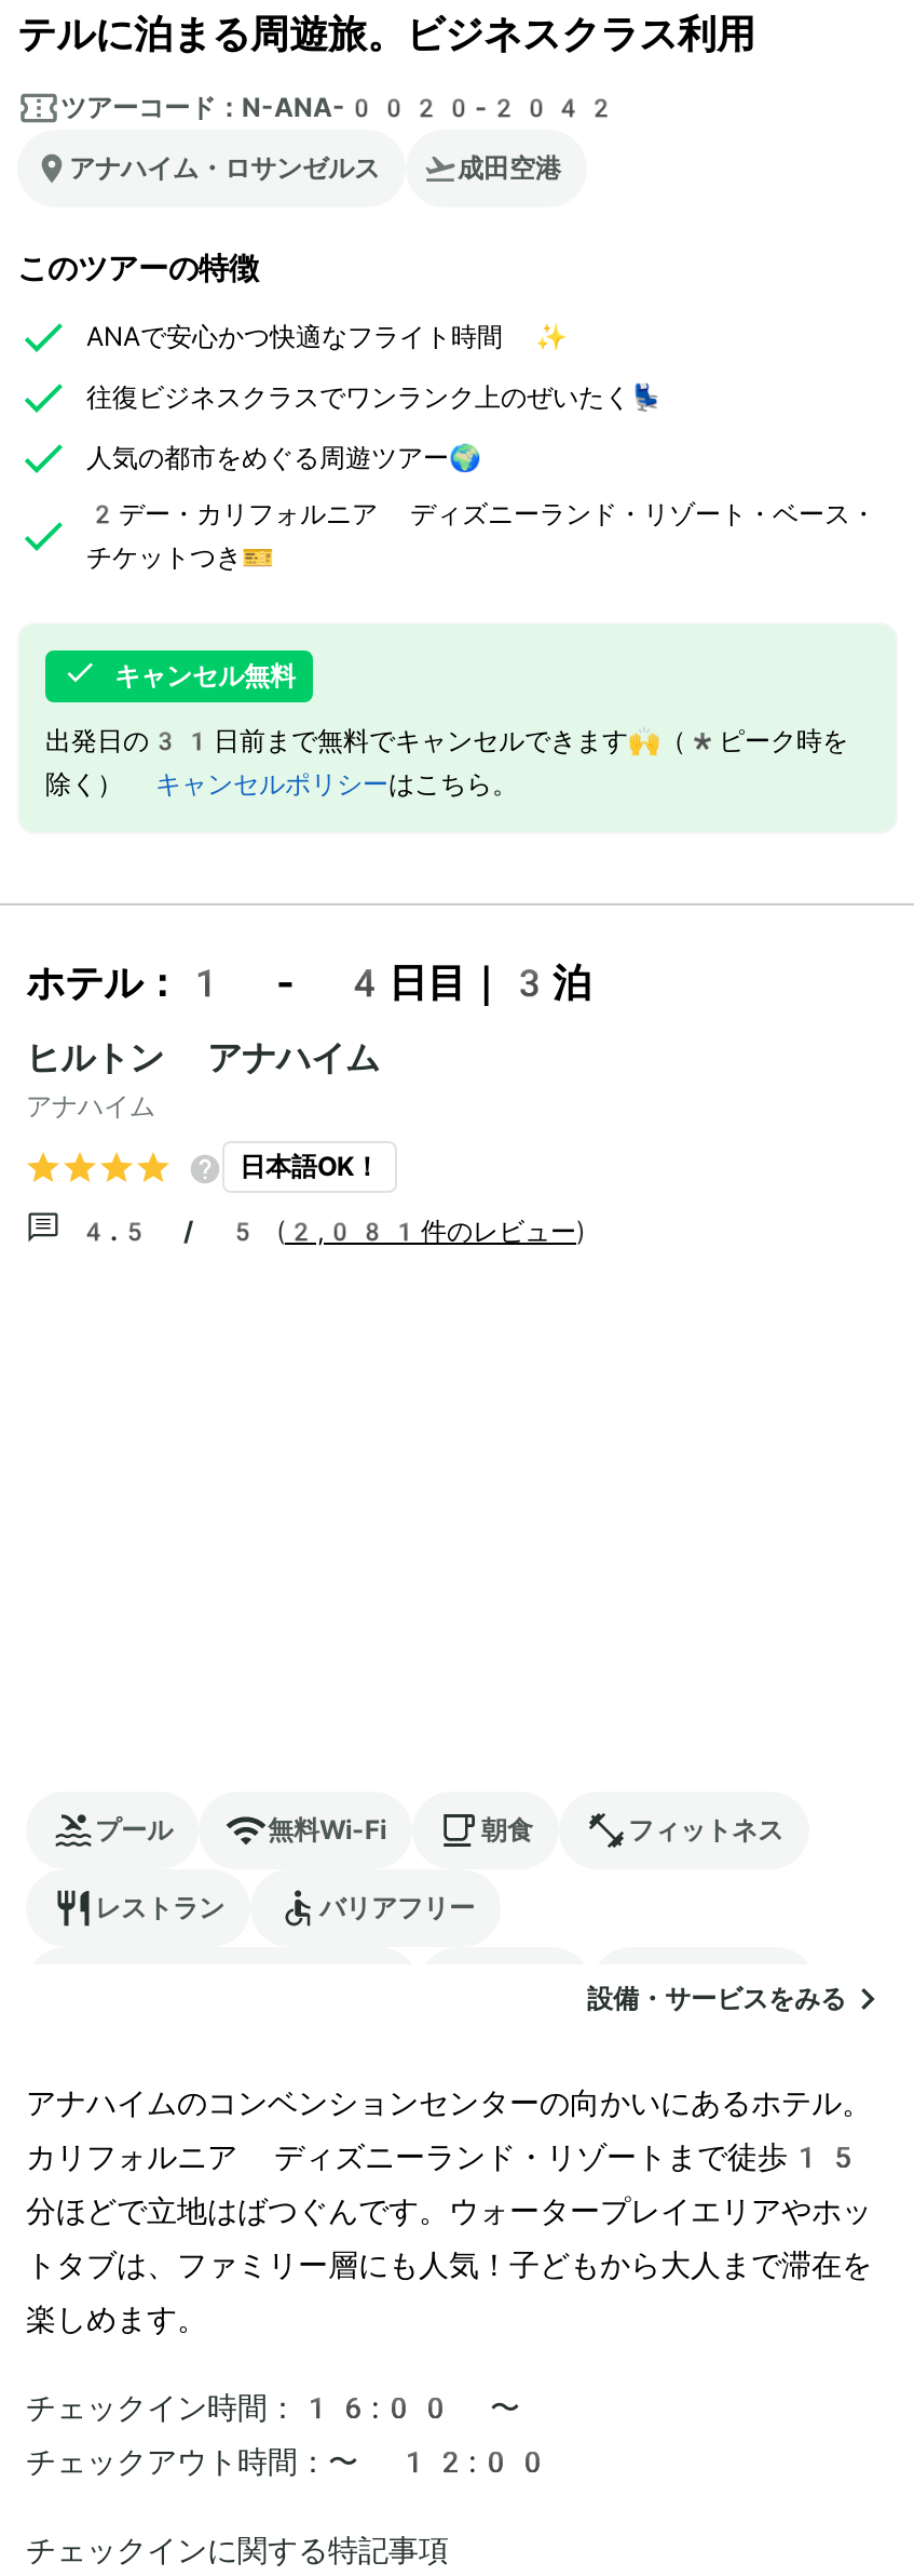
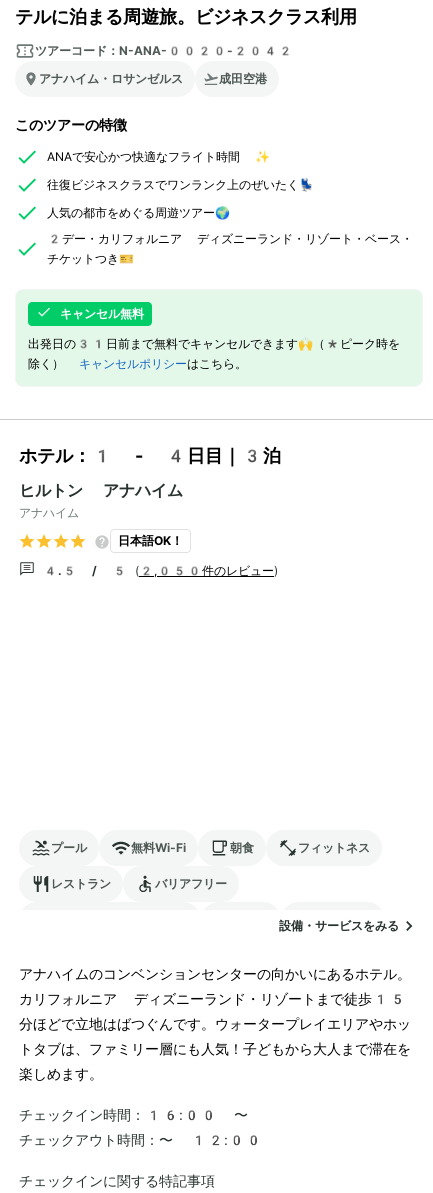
[78,1217,585,1247] 4.5 / 5 (2,081件のレビュー) -> [43,564,278,578] 4.5 / 5 (2,050件のレビュー)

